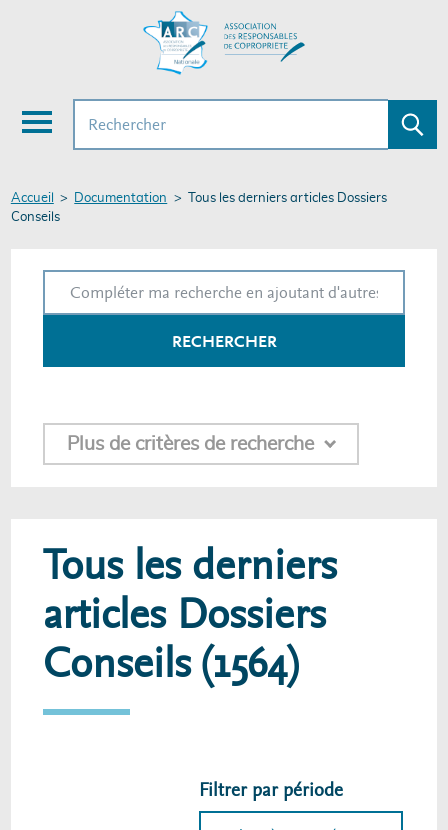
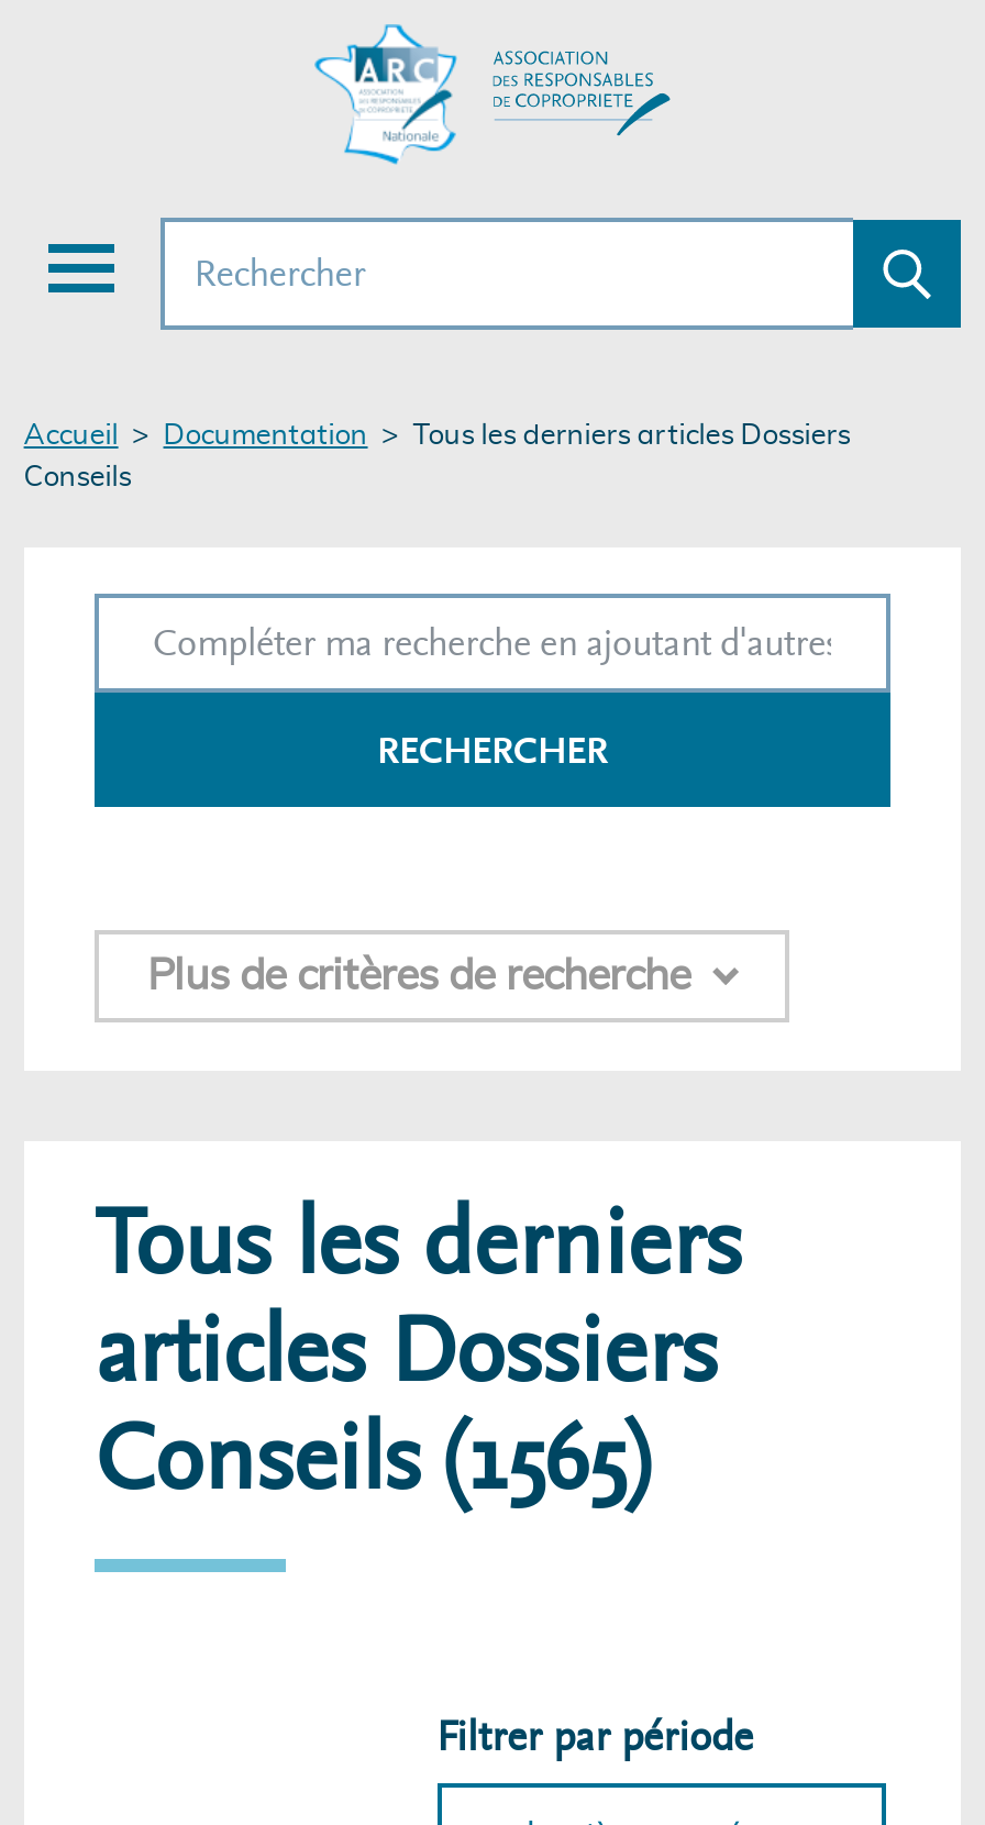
[43,638,298,689] Conseils (1564) -> [95,1403,649,1515] Conseils (1565)

